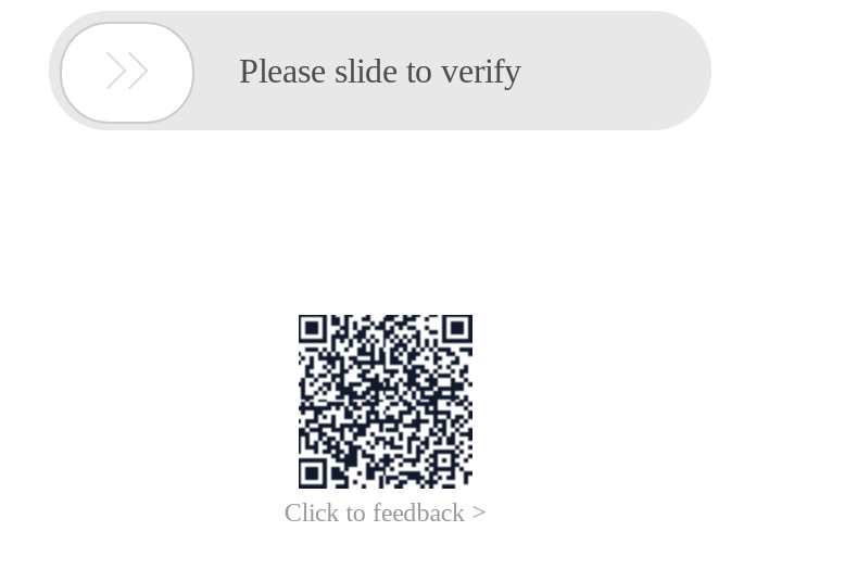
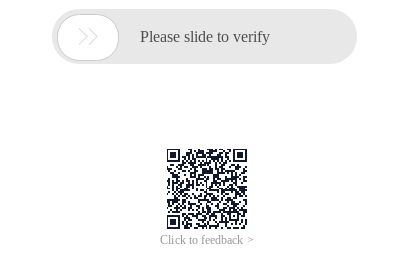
[299,313,475,489] [image] -> [167,149,248,230] [image]

